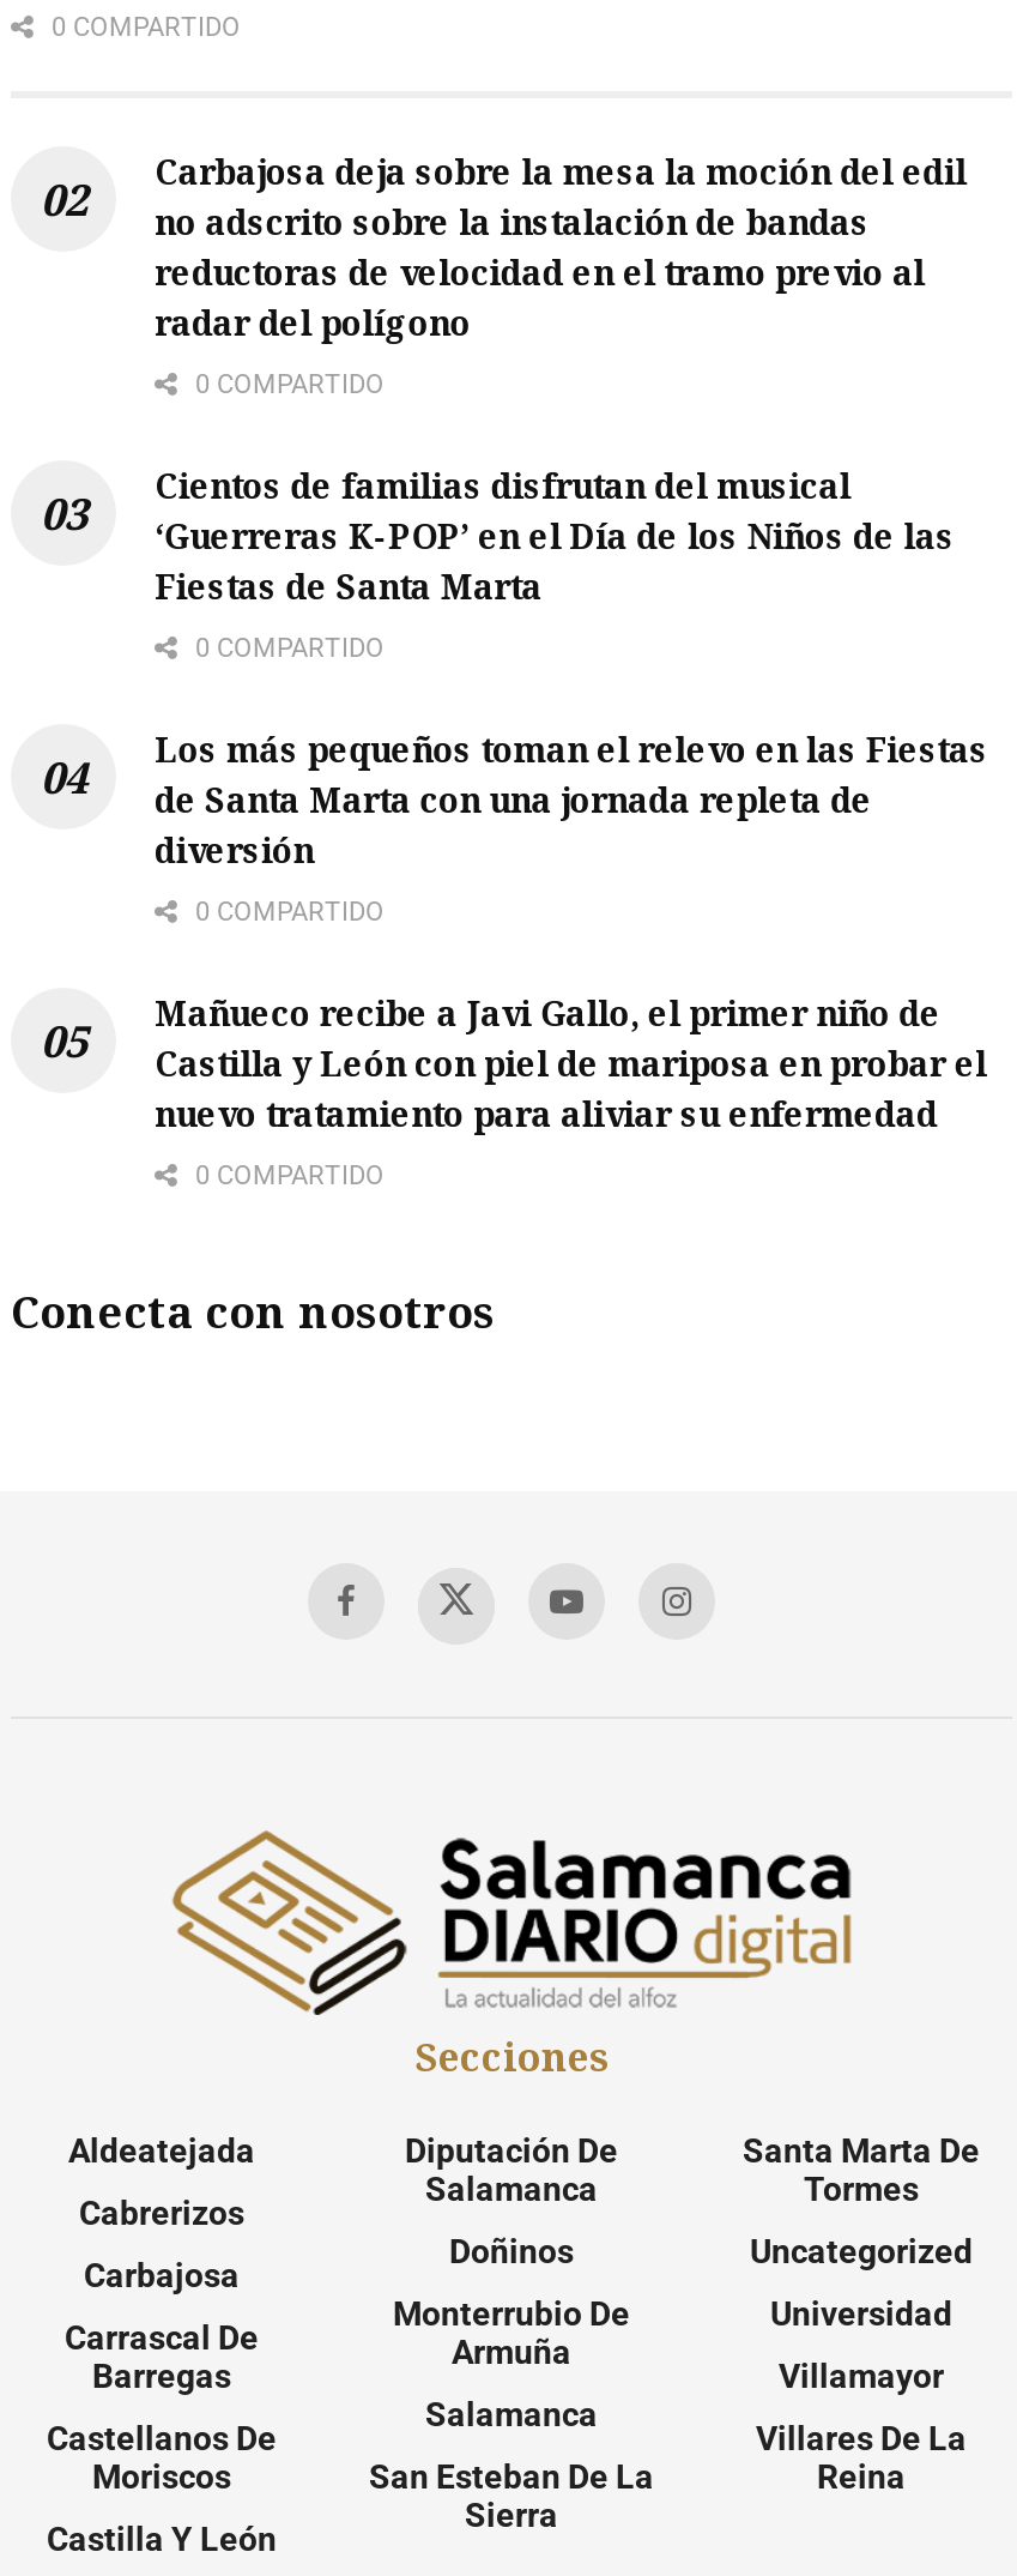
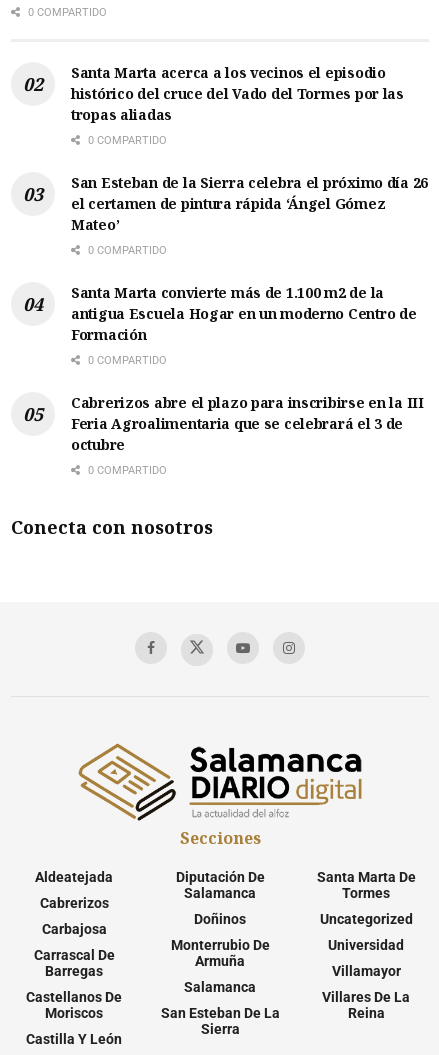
[155,148,966,345] Carbajosa deja sobre la mesa la moción del edil | no adscrito sobre la instalación de bandas | reductoras de velocidad en el tramo previo al | radar del polígono -> [71,63,404,124] Santa Marta acerca a los vecinos el episodio | histórico del cruce del Vado del Tormes por las | tropas aliadas
[155,462,954,609] Cientos de familias disfrutan del musical | ‘Guerreras K-POP’ en el Día de los Niños de las | Fiestas de Santa Marta -> [71,173,428,234] San Esteban de la Sierra celebra el próximo día 26 | el certamen de pintura rápida ‘Ángel Gómez | Mateo’
[155,726,988,872] Los más pequeños toman el relevo en las Fiestas | de Santa Marta con una jornada repleta de | diversión -> [71,283,416,344] Santa Marta convierte más de 1.100 m2 de la | antigua Escuela Hogar en un moderno Centro de | Formación
[155,990,987,1136] Mañueco recibe a Javi Gallo, el primer niño de | Castilla y León con piel de mariposa en probar el | nuevo tratamiento para aliviar su enfermedad -> [71,393,424,454] Cabrerizos abre el plazo para inscribirse en la III | Feria Agroalimentaria que se celebrará el 3 de | octubre

